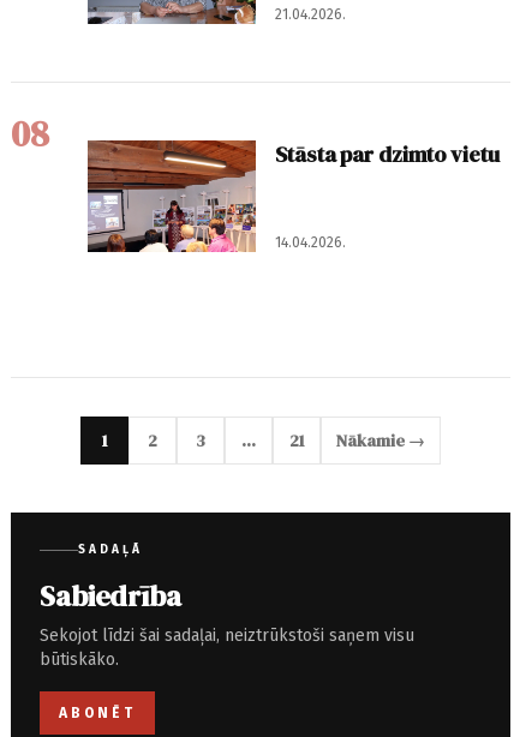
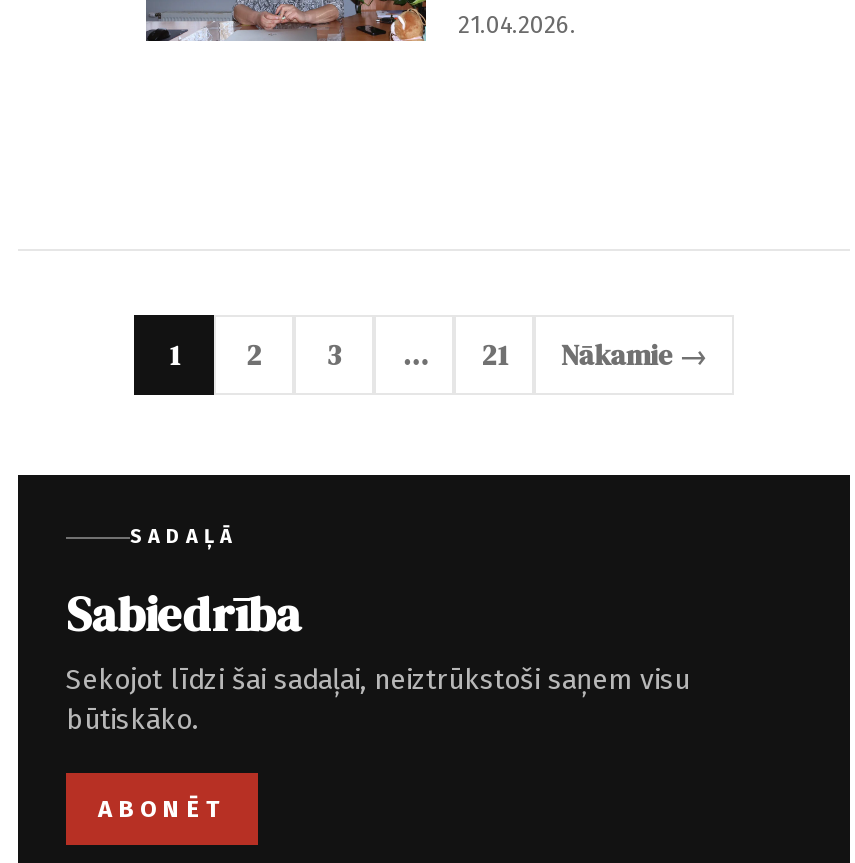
[11,109,499,253] [image] | 08 | Stāsta par dzimto vietu | 14.04.2026. -> none

